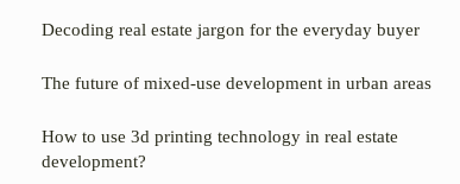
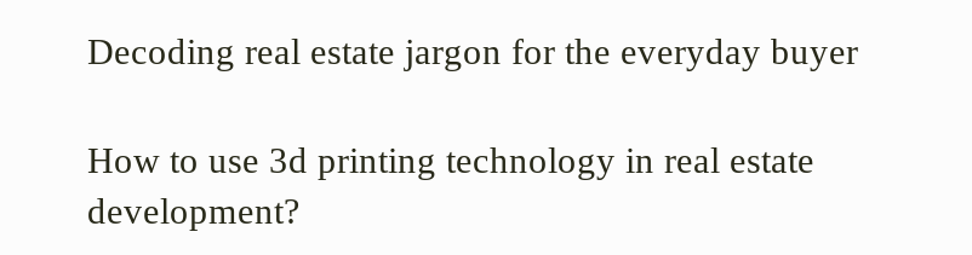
[42,73,431,93] The future of mixed-use development in urban areas -> none

